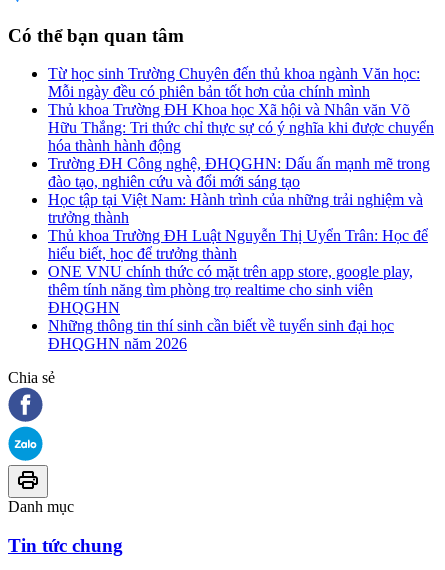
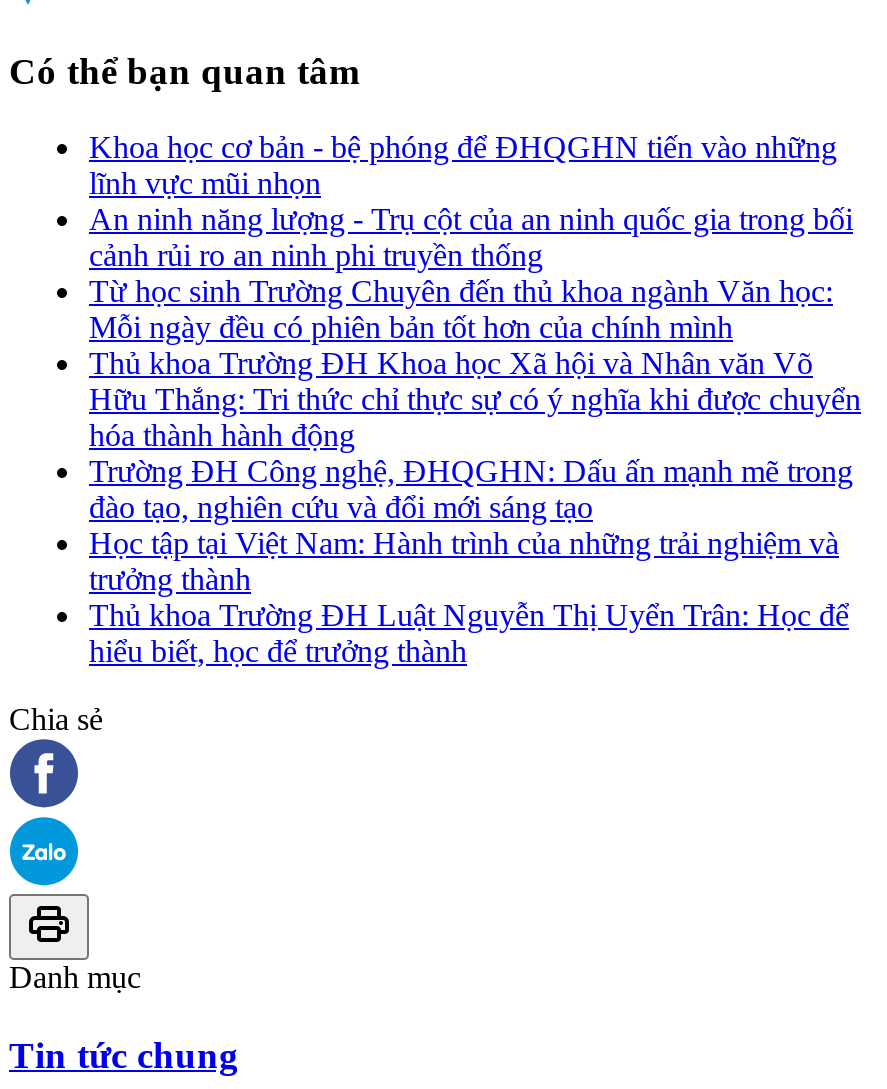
none -> [89,130,853,272] Khoa học cơ bản - bệ phóng để ĐHQGHN tiến vào những | lĩnh vực mũi nhọn | An ninh năng lượng - Trụ cột của an ninh quốc gia trong bối | cảnh rủi ro an ninh phi truyền thống
moved [48,65,434,262] -> [89,274,861,668]: Từ học sinh Trường Chuyên đến thủ khoa ngành Văn học: | Mỗi ngày đều có phiên bản tốt hơn của chính mình | Thủ khoa Trường ĐH Khoa học Xã hội và Nhân văn Võ | ... | Thủ khoa Trường ĐH Luật Nguyễn Thị Uyển Trân: Học để | hiểu biết, học để trưởng thành
[48,263,413,352] ONE VNU chính thức có mặt trên app store, google play, | thêm tính năng tìm phòng trọ realtime cho sinh viên | ĐHQGHN | Những thông tin thí sinh cần biết về tuyển sinh đại học | ĐHQGHN năm 2026 -> none

